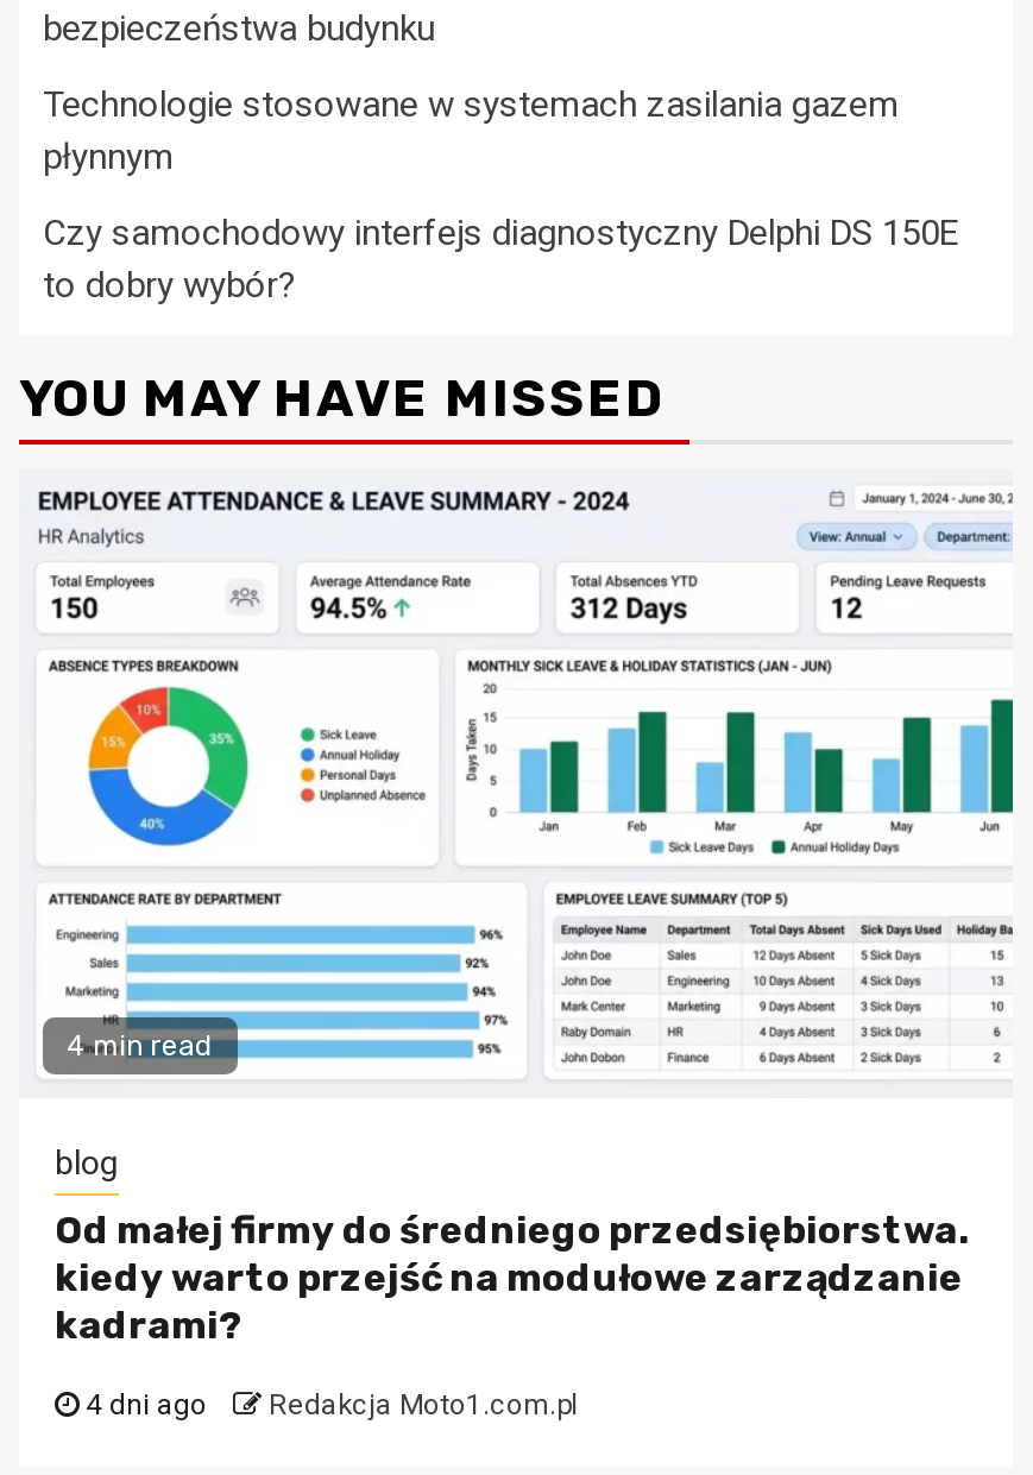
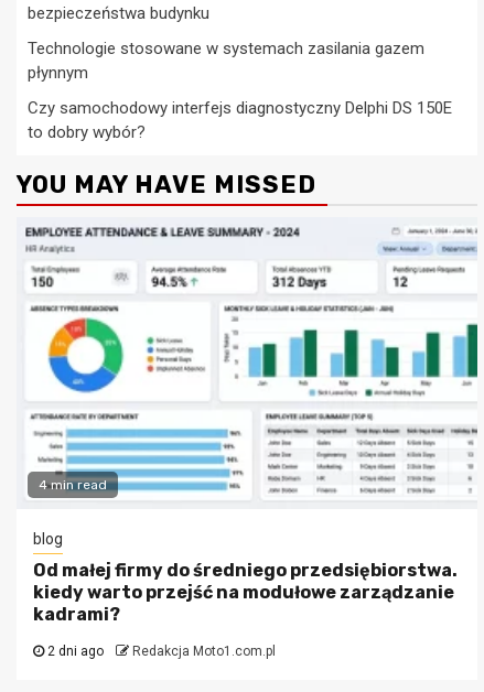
[78,1388,578,1421] 4 dni ago Redakcja Moto1.com.pl -> [44,643,276,659] 2 dni ago Redakcja Moto1.com.pl

